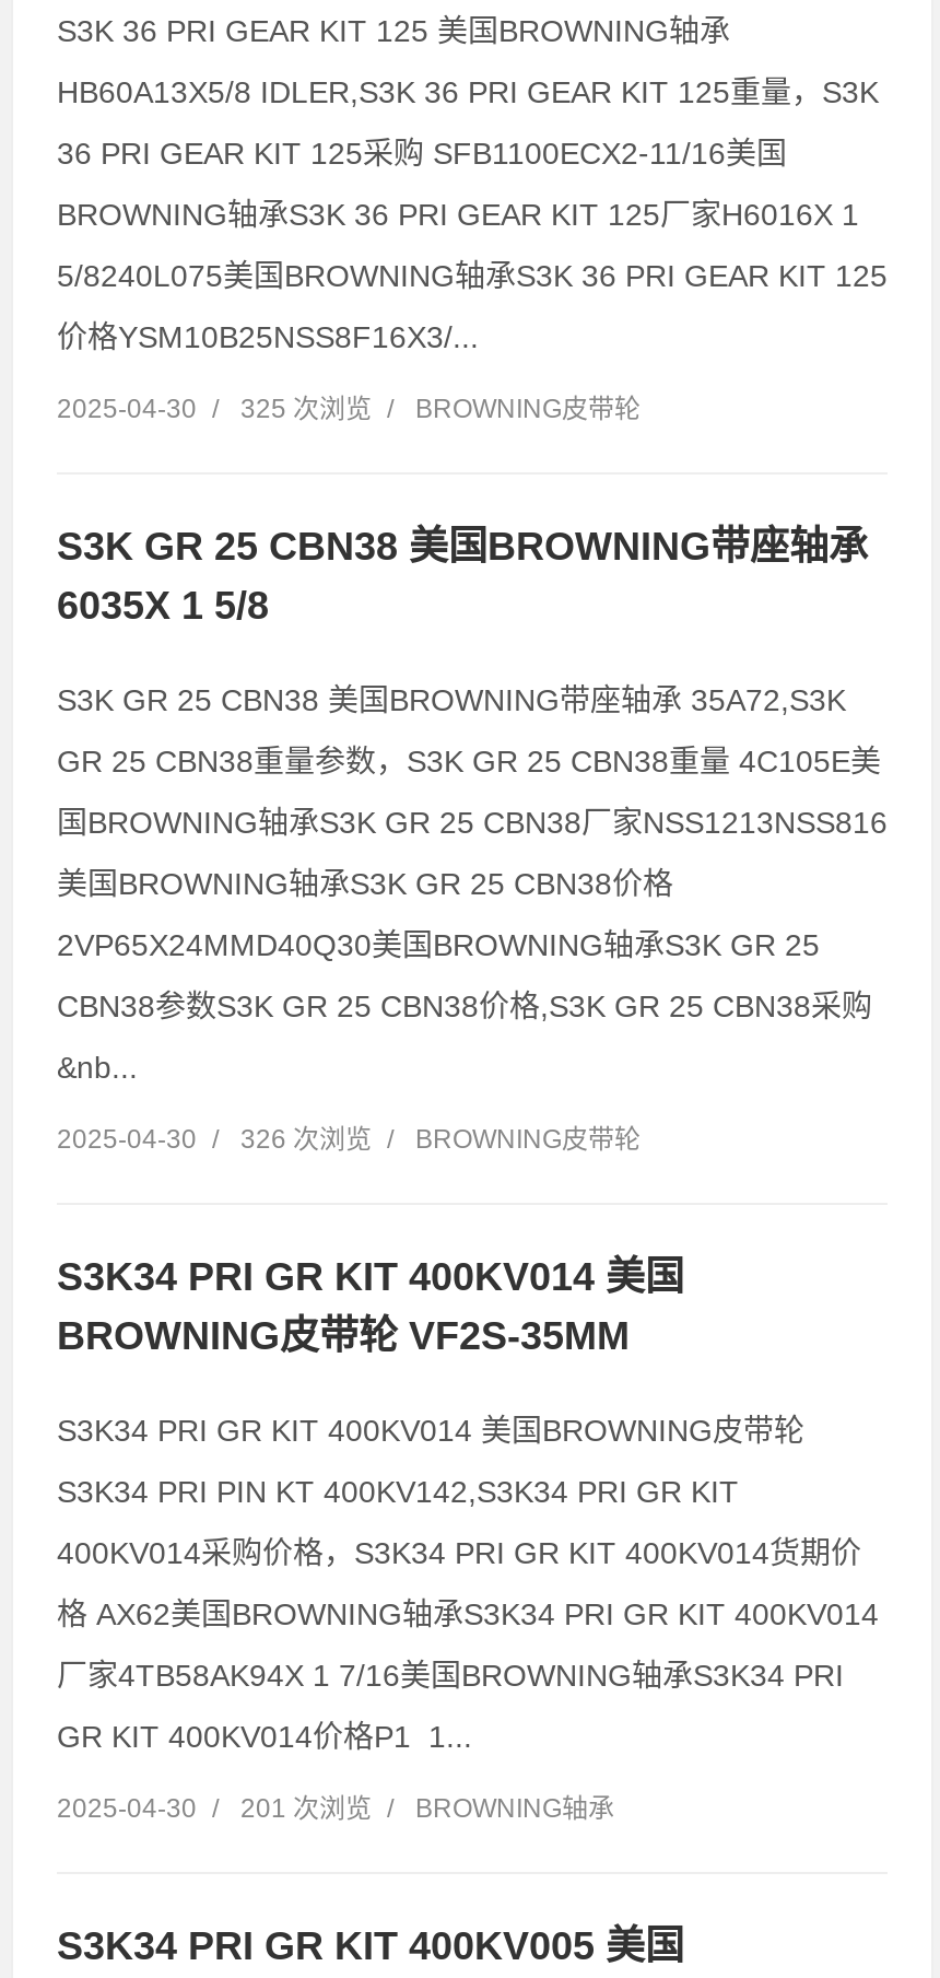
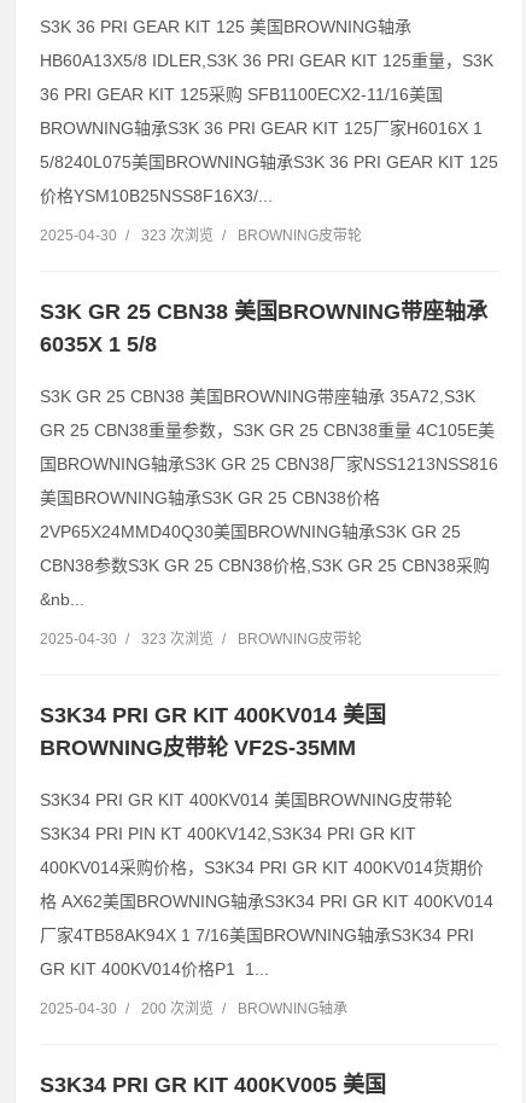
[57,394,641,424] 2025-04-30 / 325 次浏览 / BROWNING皮带轮 -> [40,227,362,244] 2025-04-30 / 323 次浏览 / BROWNING皮带轮
[57,1124,641,1155] 2025-04-30 / 326 次浏览 / BROWNING皮带轮 -> [40,631,362,648] 2025-04-30 / 323 次浏览 / BROWNING皮带轮
[57,1793,614,1824] 2025-04-30 / 201 次浏览 / BROWNING轴承 -> [40,1000,347,1017] 2025-04-30 / 200 次浏览 / BROWNING轴承

